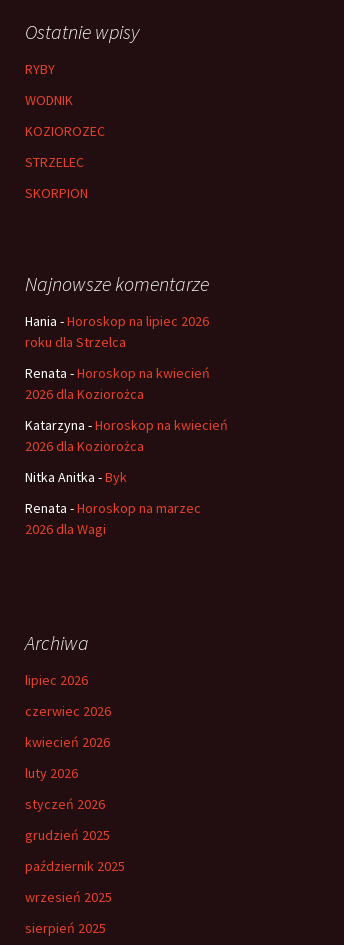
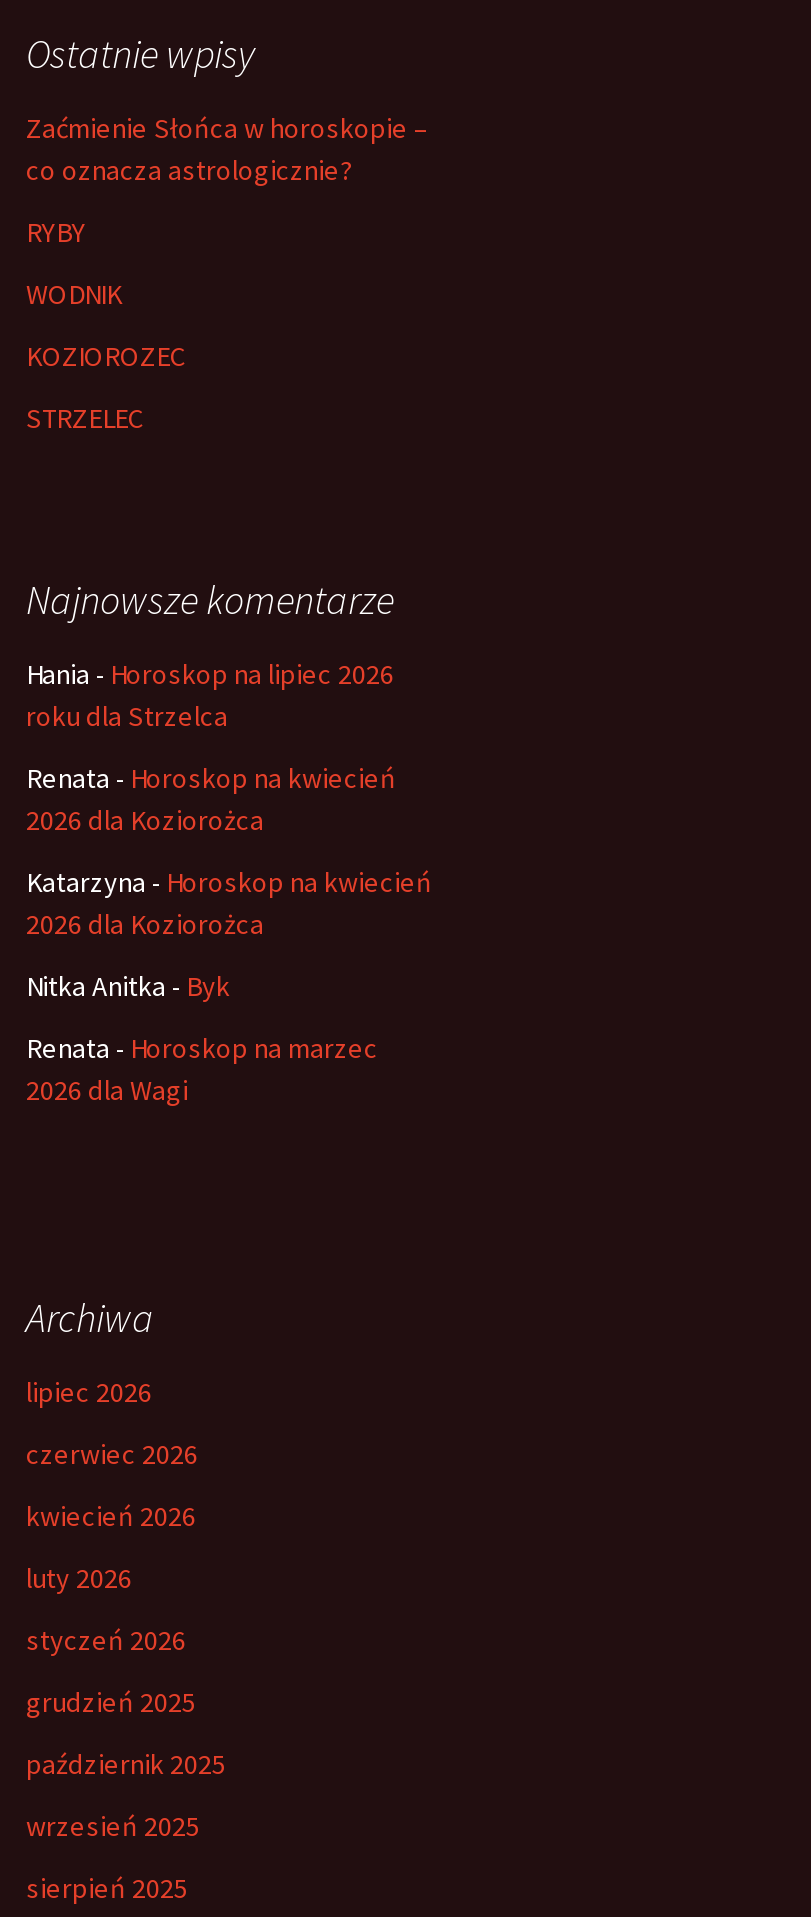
none -> [26,110,428,188] Zaćmienie Słońca w horoskopie – | co oznacza astrologicznie?
moved [25,60,105,171] -> [26,214,186,436]: RYBY | WODNIK | KOZIOROZEC | STRZELEC
[25,184,88,202] SKORPION -> none

